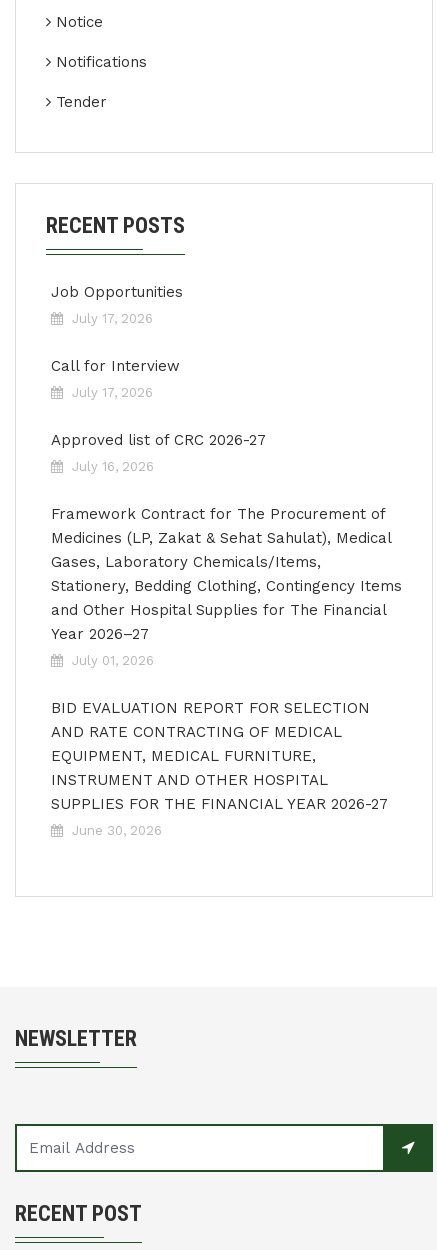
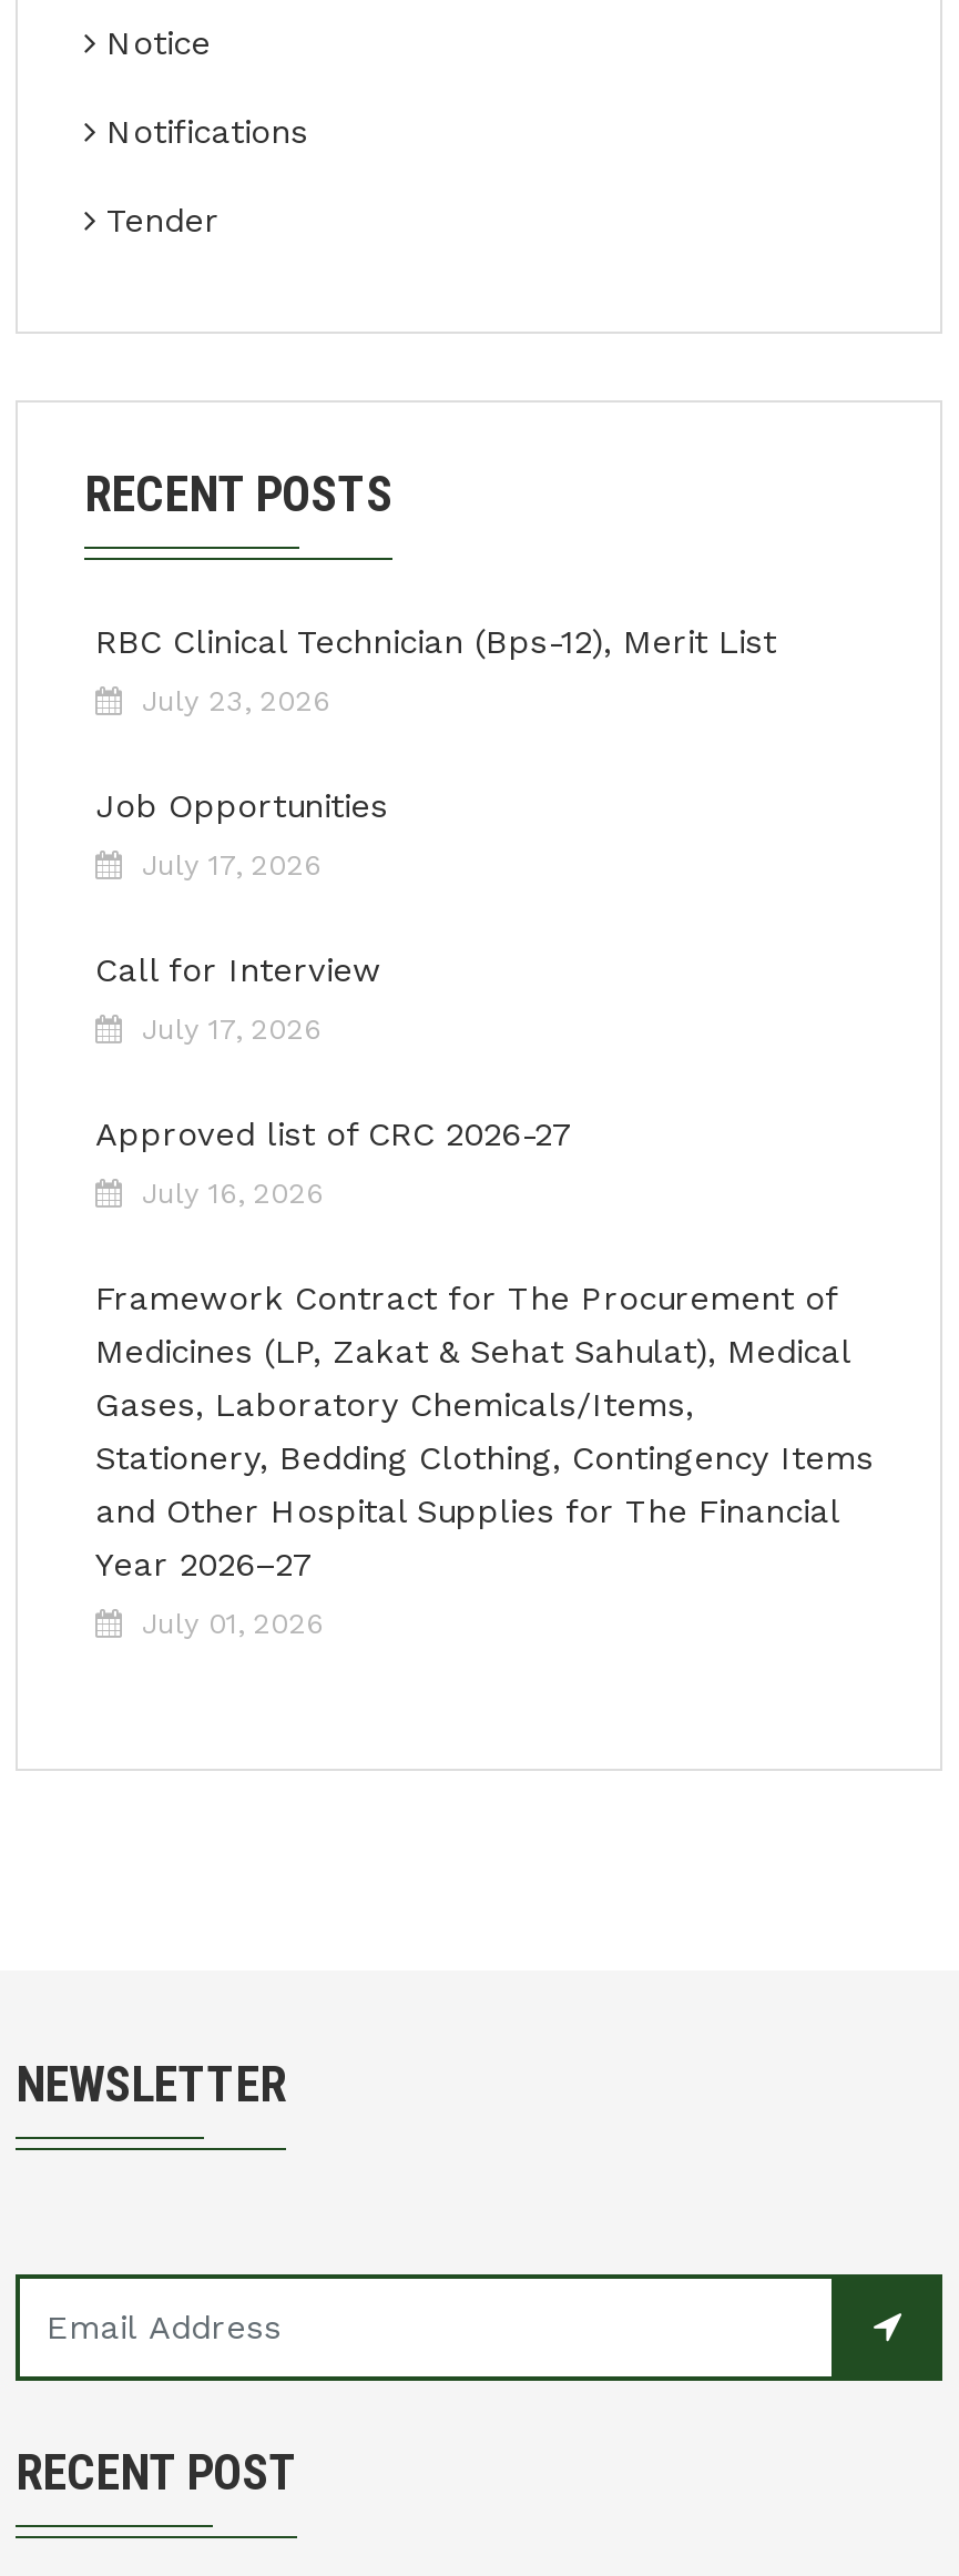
none -> [95,622,776,717] RBC Clinical Technician (Bps-12), Merit List | July 23, 2026
moved [51,283,402,668] -> [95,786,874,1640]: Job Opportunities | July 17, 2026 | Call for Interview | ... | Year 2026–27 | July 01, 2026
[51,699,388,838] BID EVALUATION REPORT FOR SELECTION | AND RATE CONTRACTING OF MEDICAL | EQUIPMENT, MEDICAL FURNITURE, | INSTRUMENT AND OTHER HOSPITAL | SUPPLIES FOR THE FINANCIAL YEAR 2026-27 | June 30, 2026 -> none

